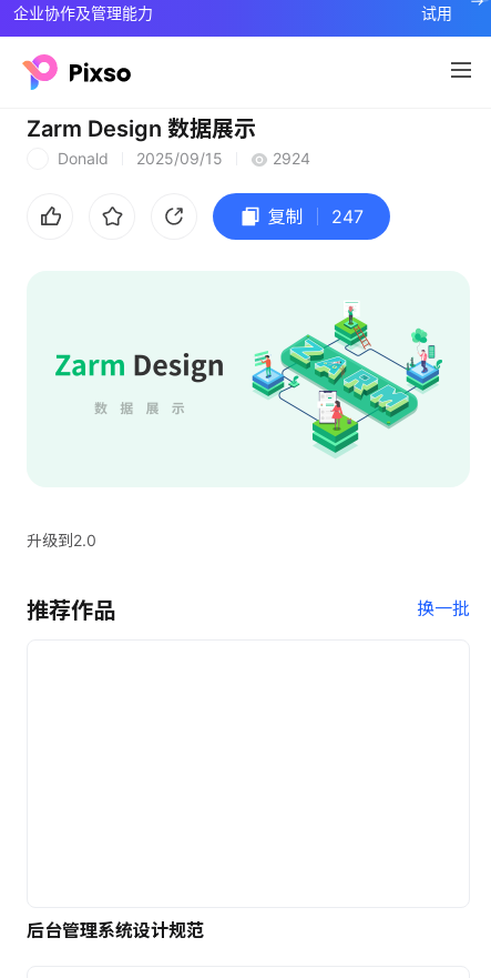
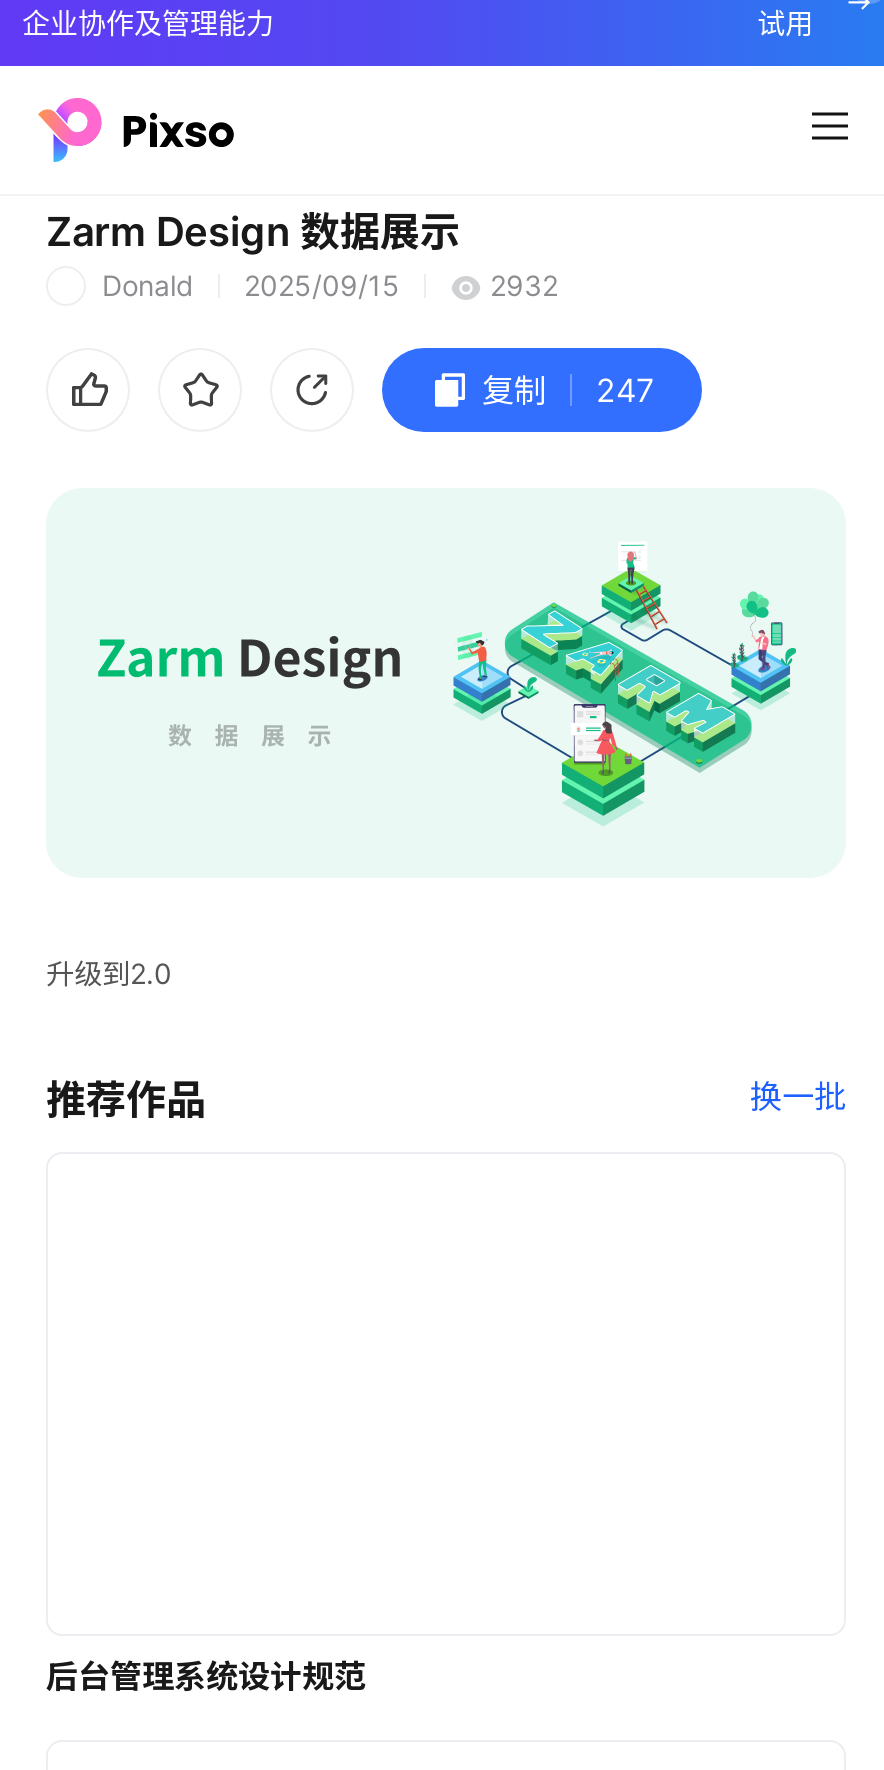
[273,149,310,168] 2924 -> [490,268,558,302] 2932

